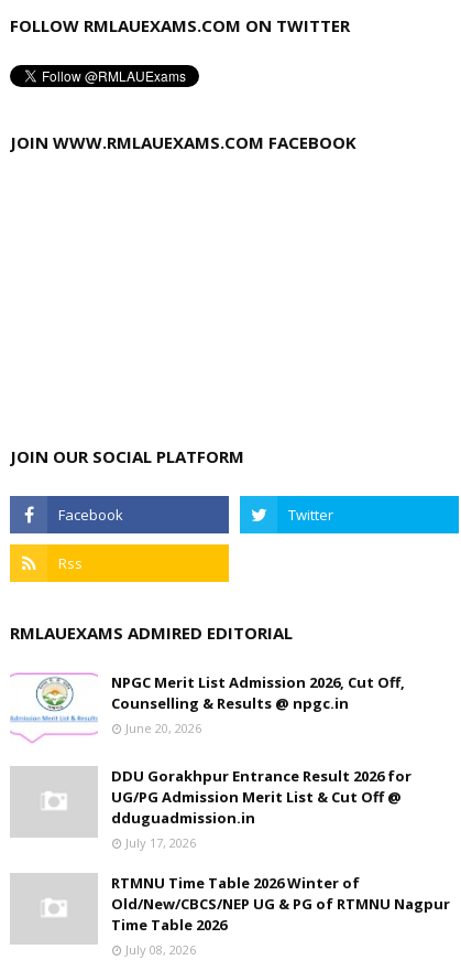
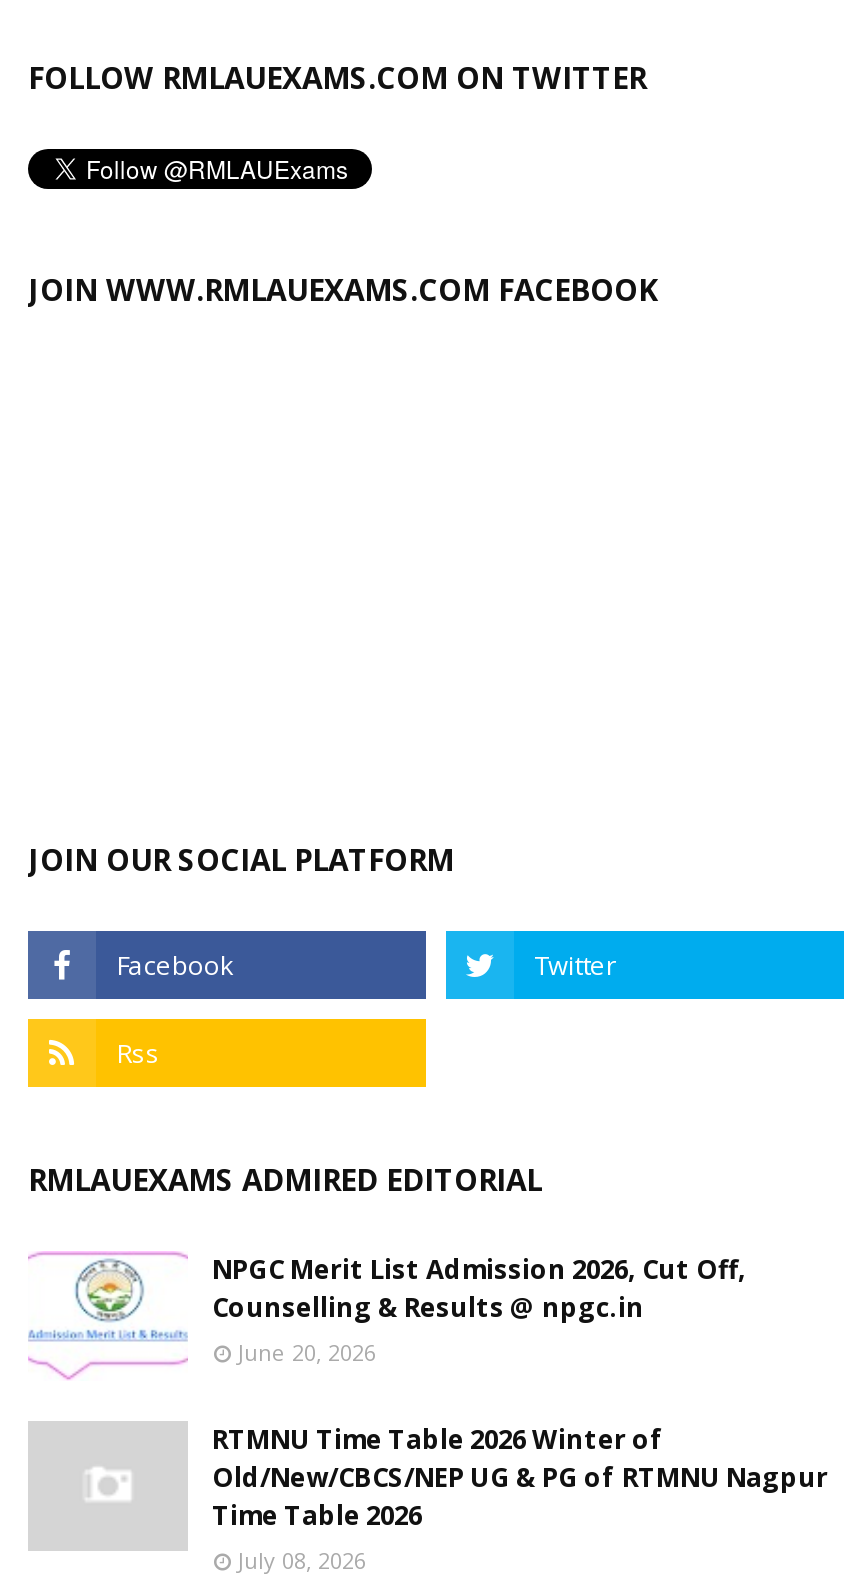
[111,766,411,851] DDU Gorakhpur Entrance Result 2026 for | UG/PG Admission Merit List & Cut Off @ | dduguadmission.in | July 17, 2026 -> none

